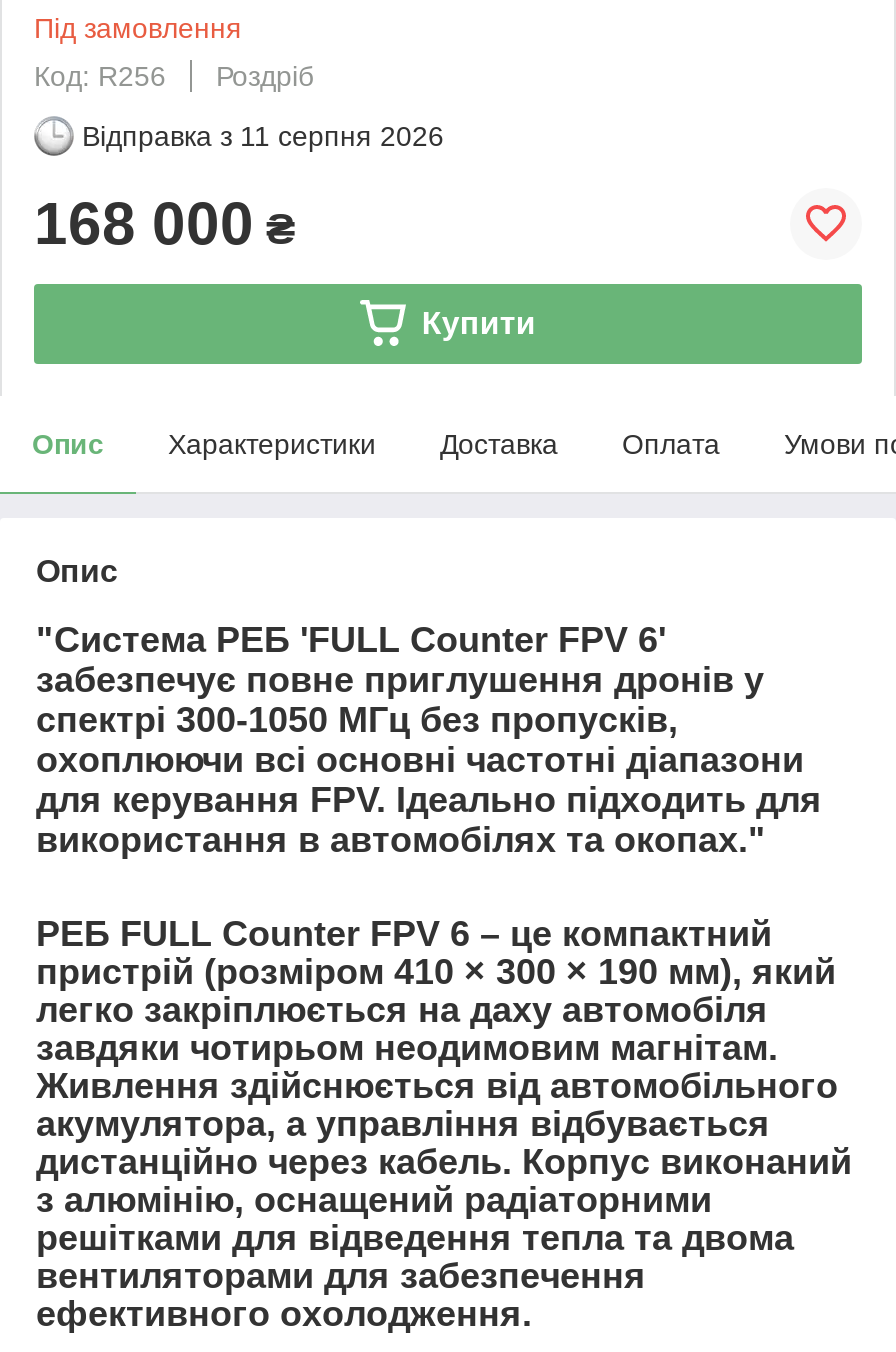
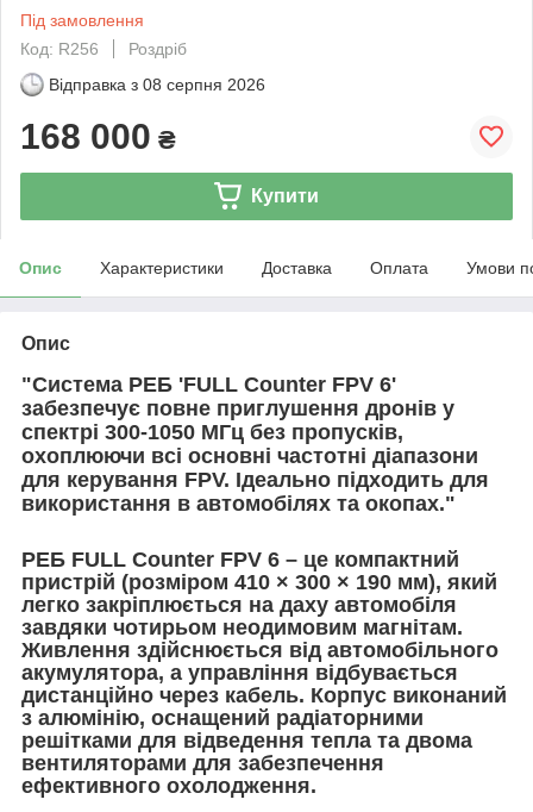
[82,120,444,152] Відправка з 11 серпня 2026 -> [49,75,265,94] Відправка з 08 серпня 2026

